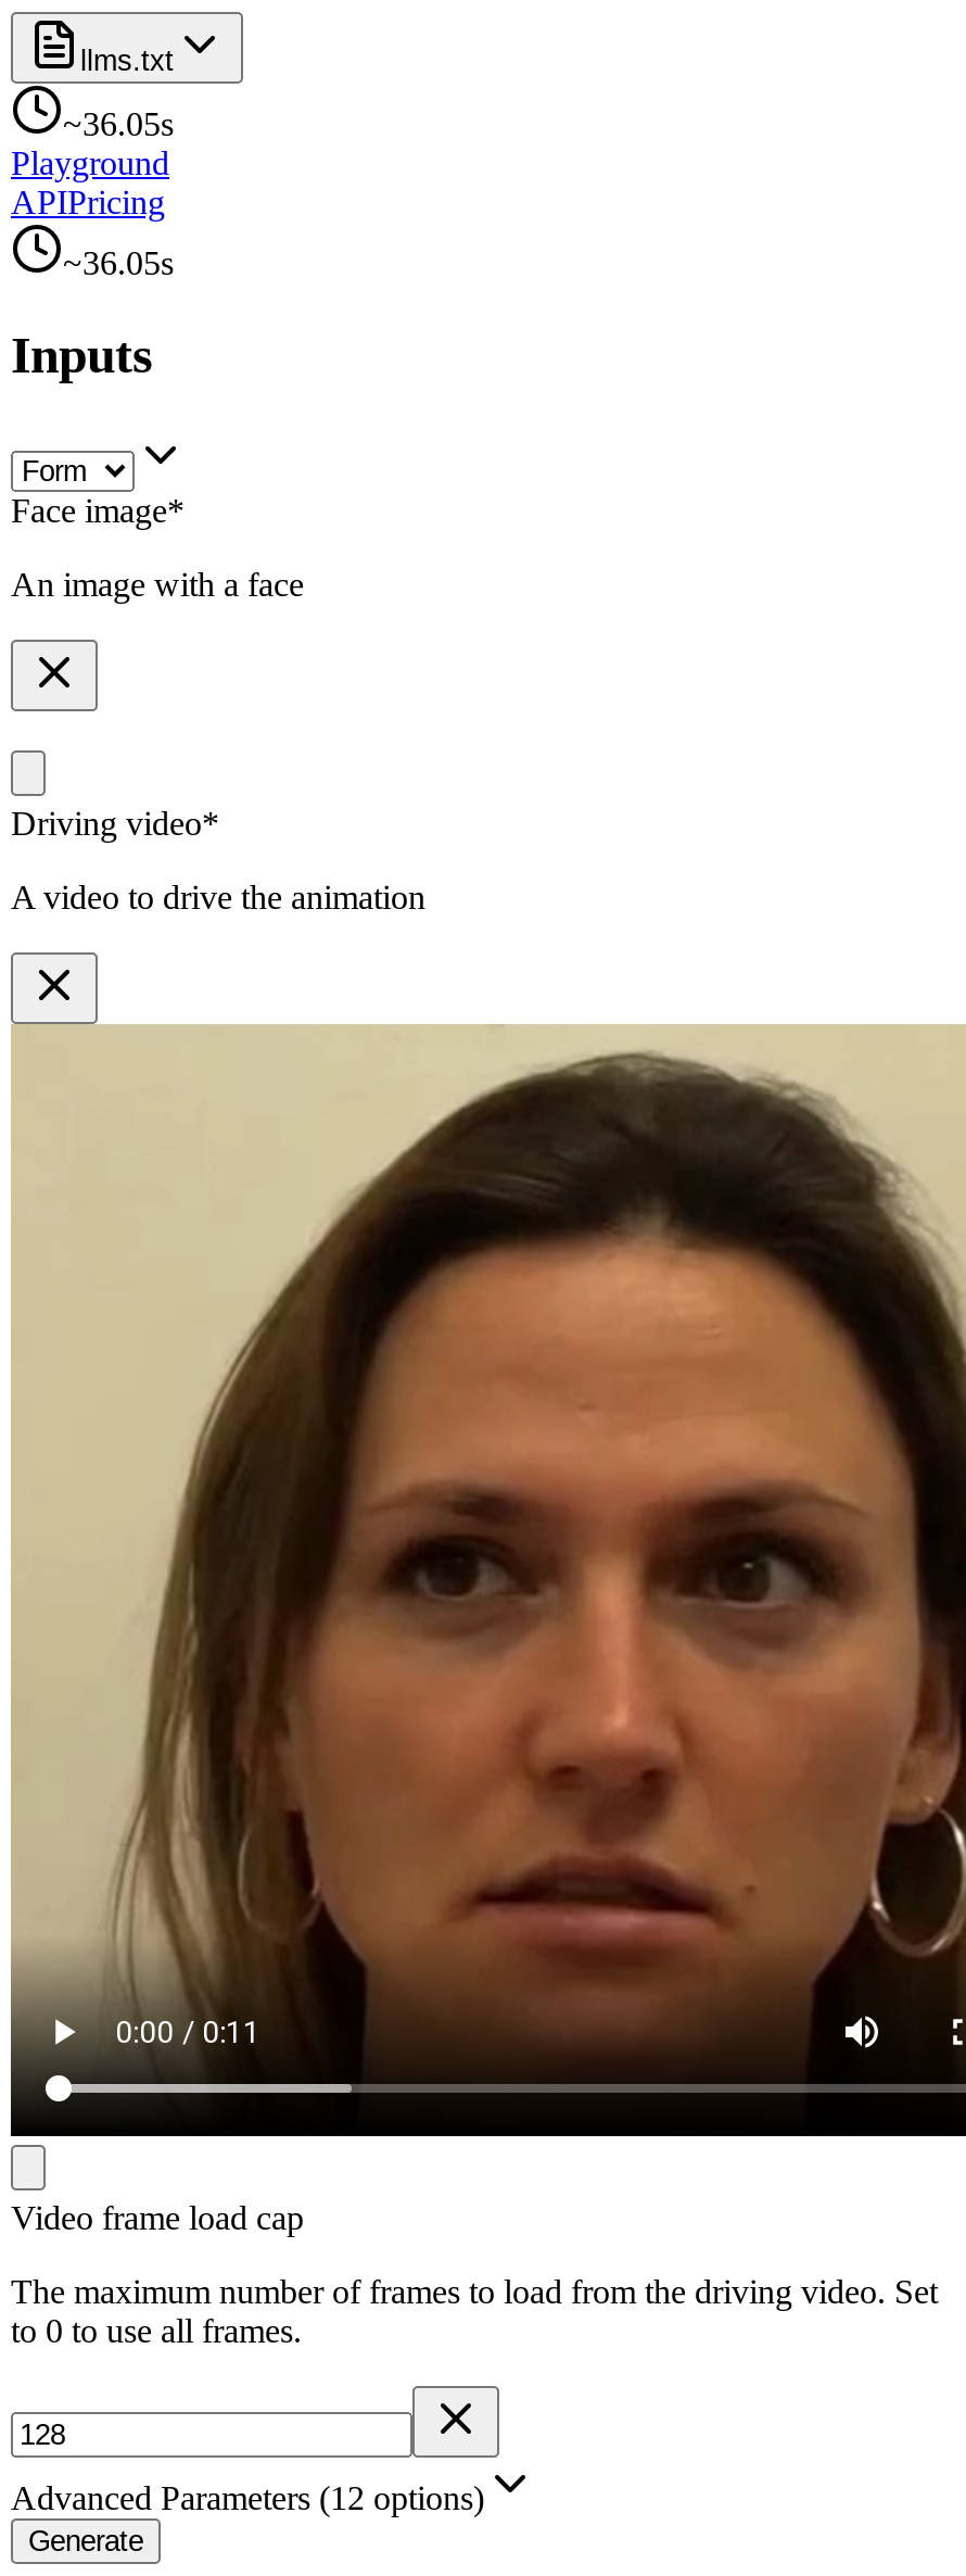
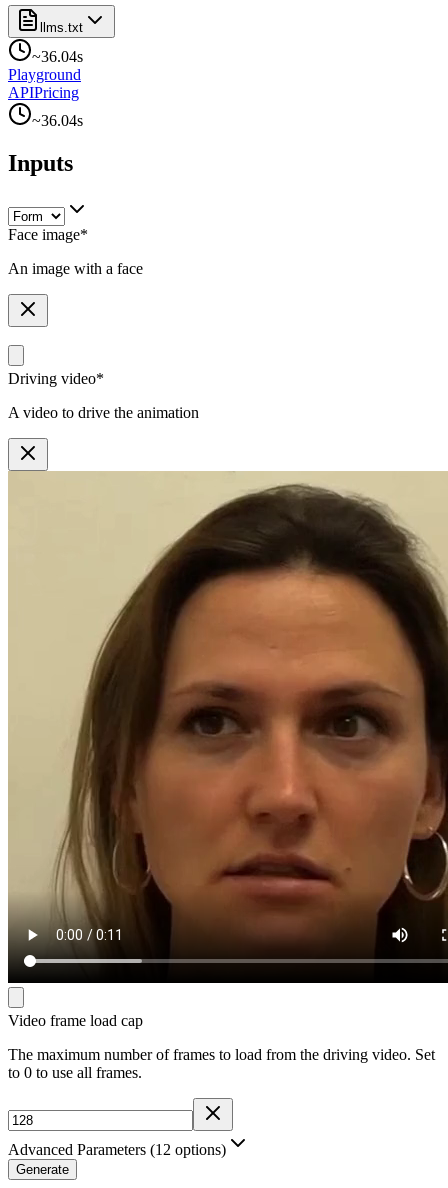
[63,105,174,142] ~36.05s -> [32,48,83,65] ~36.04s
[63,244,174,281] ~36.05s -> [32,112,83,129] ~36.04s

